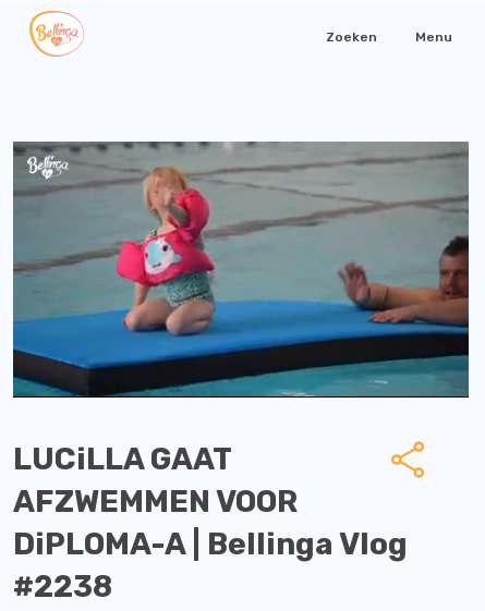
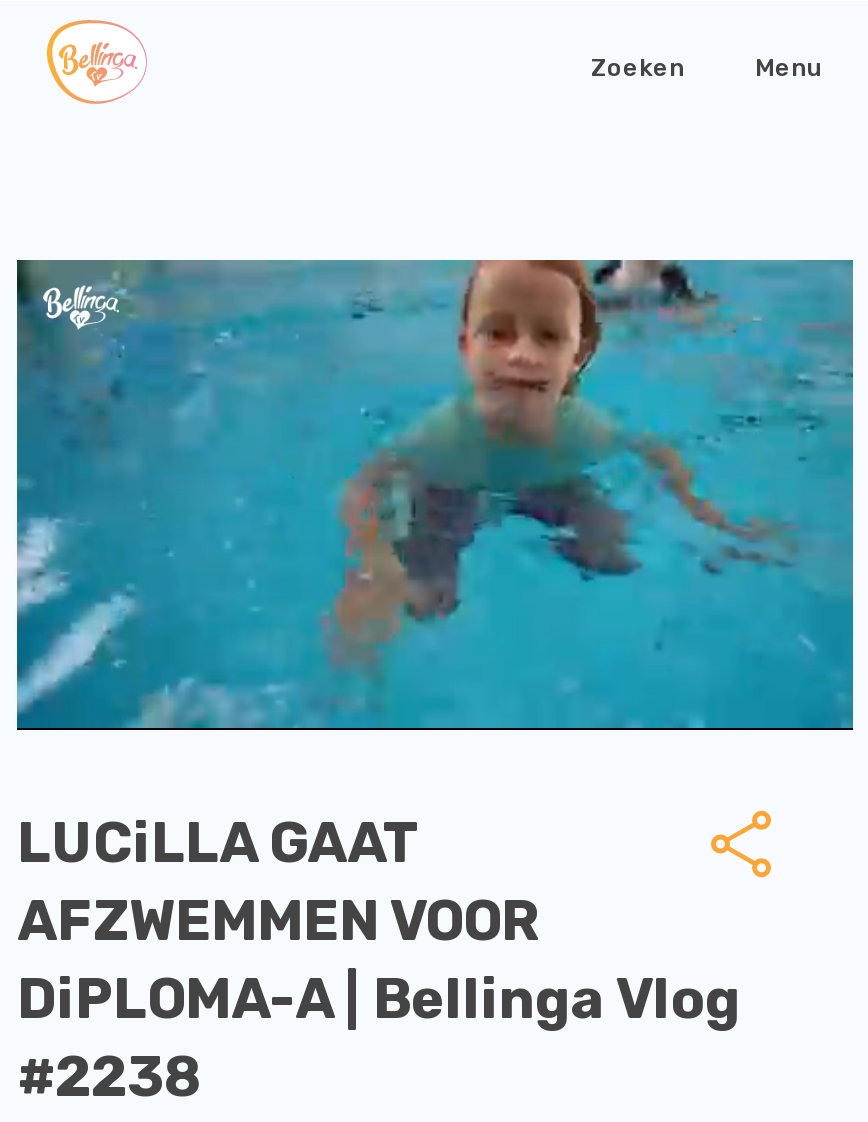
[12,142,470,398] [image] -> [15,258,855,730] [image]

